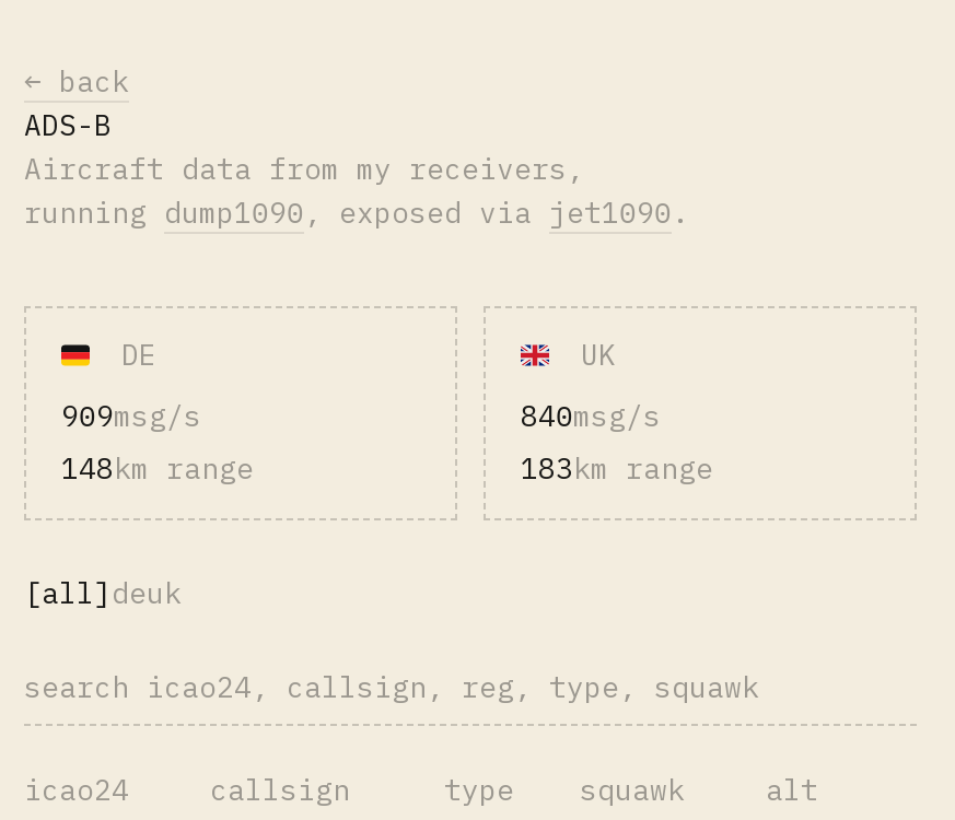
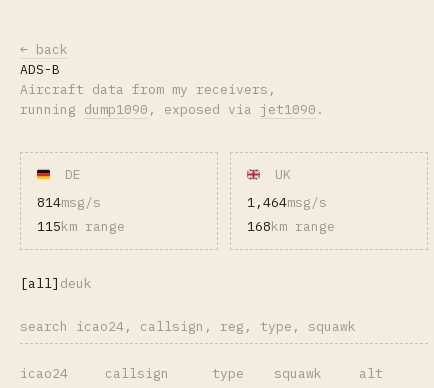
[61,398,201,435] 909msg/s -> [37,194,101,211] 814msg/s
[521,398,661,435] 840msg/s -> [247,194,327,211] 1,464msg/s
[61,450,254,488] 148km range -> [37,218,125,235] 115km range
[521,450,713,488] 183km range -> [247,218,335,235] 168km range

